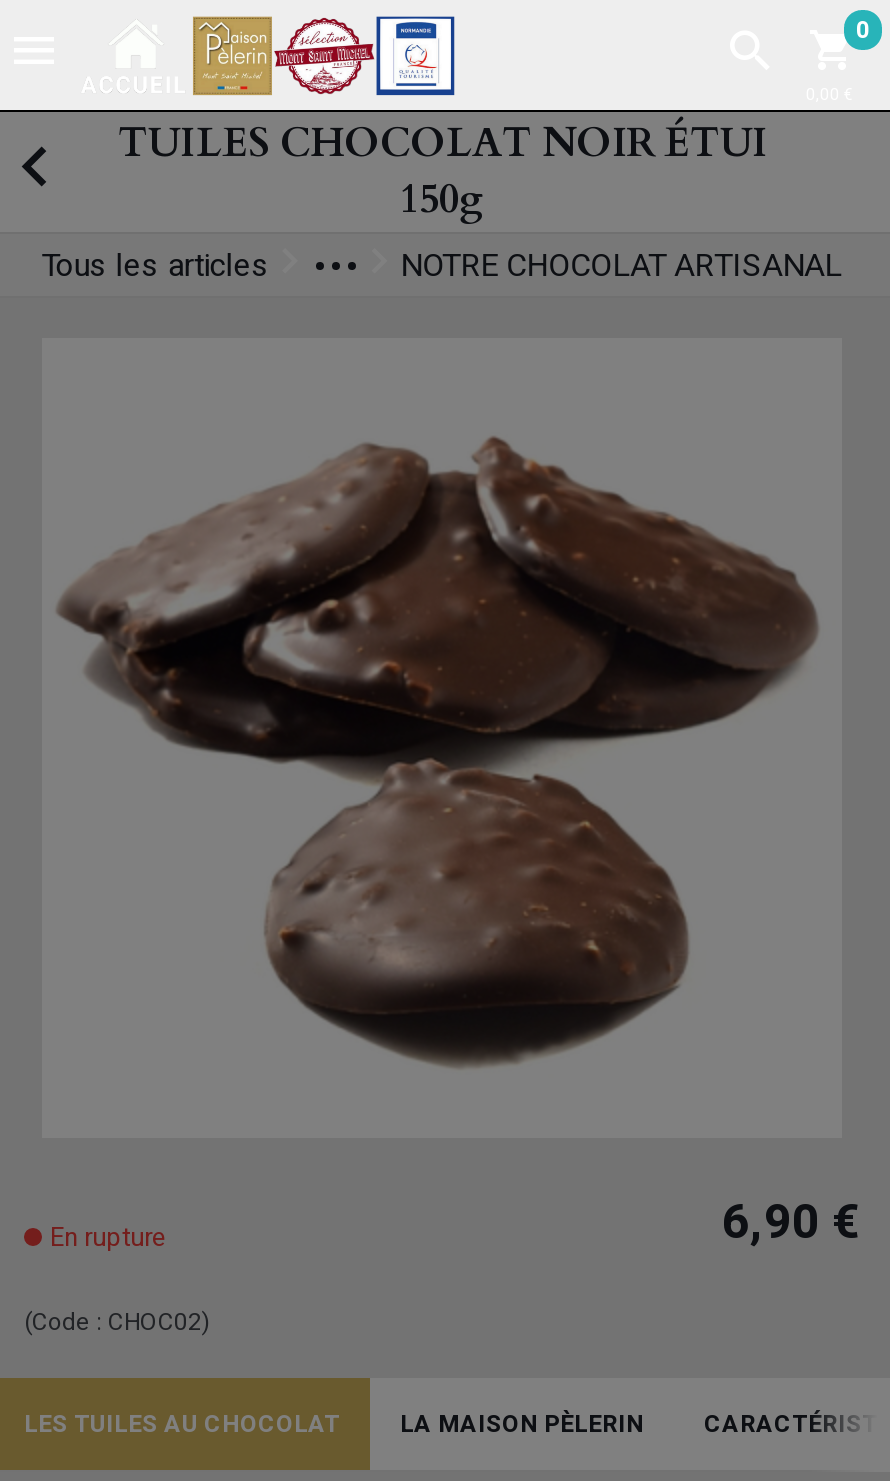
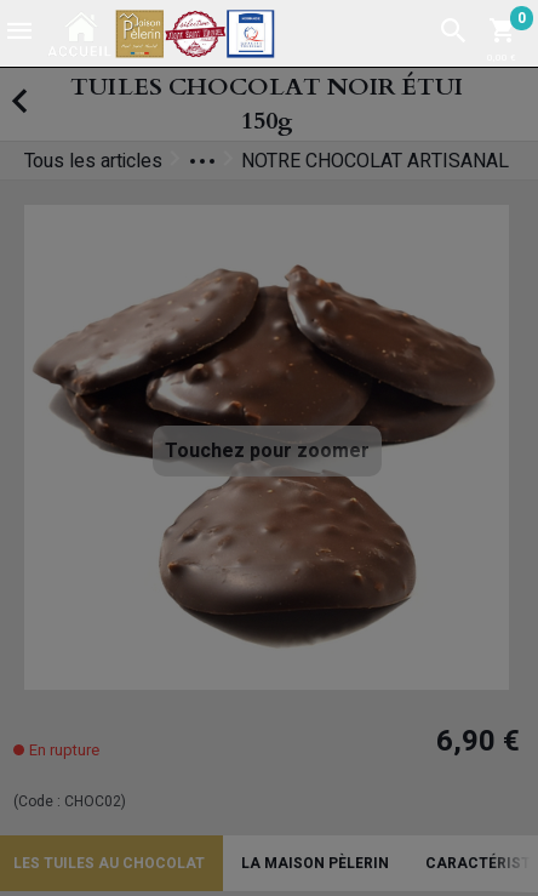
none -> [164,436,369,466] Touchez pour zoomer

